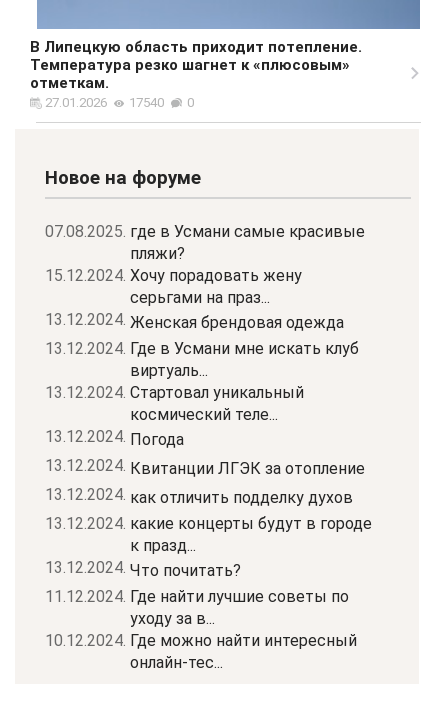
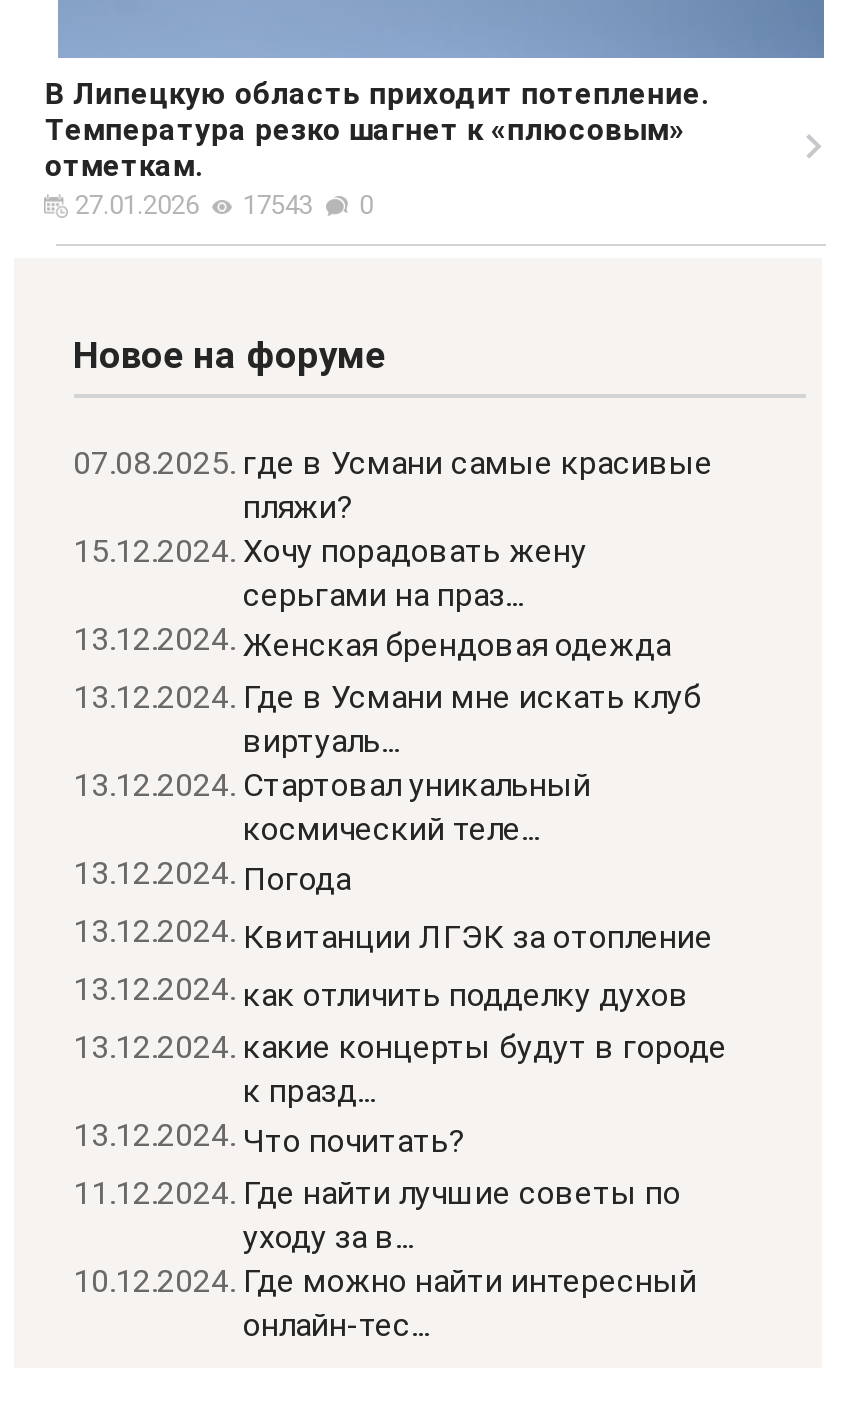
[45,95,194,110] 27.01.2026 17540 0 -> [75,190,373,220] 27.01.2026 17543 0

